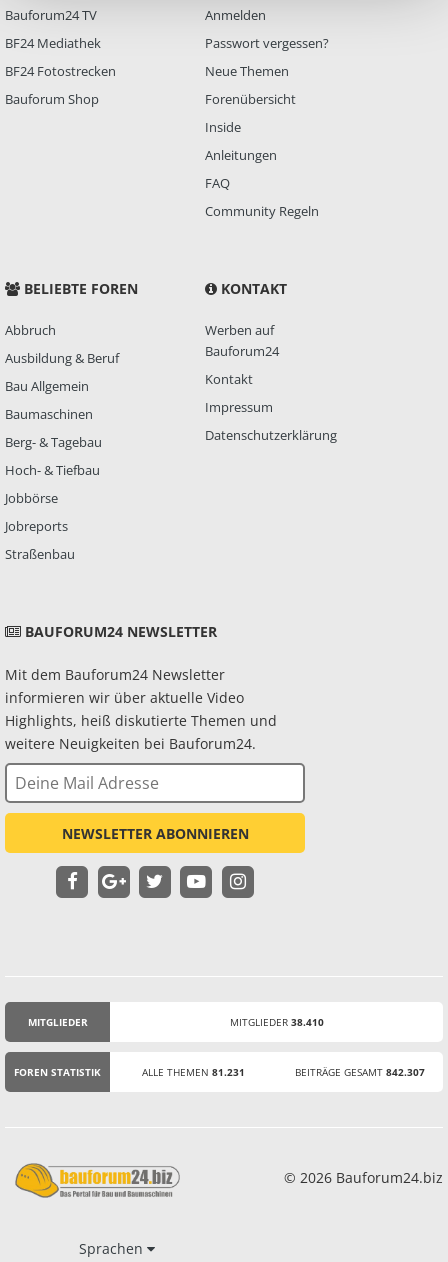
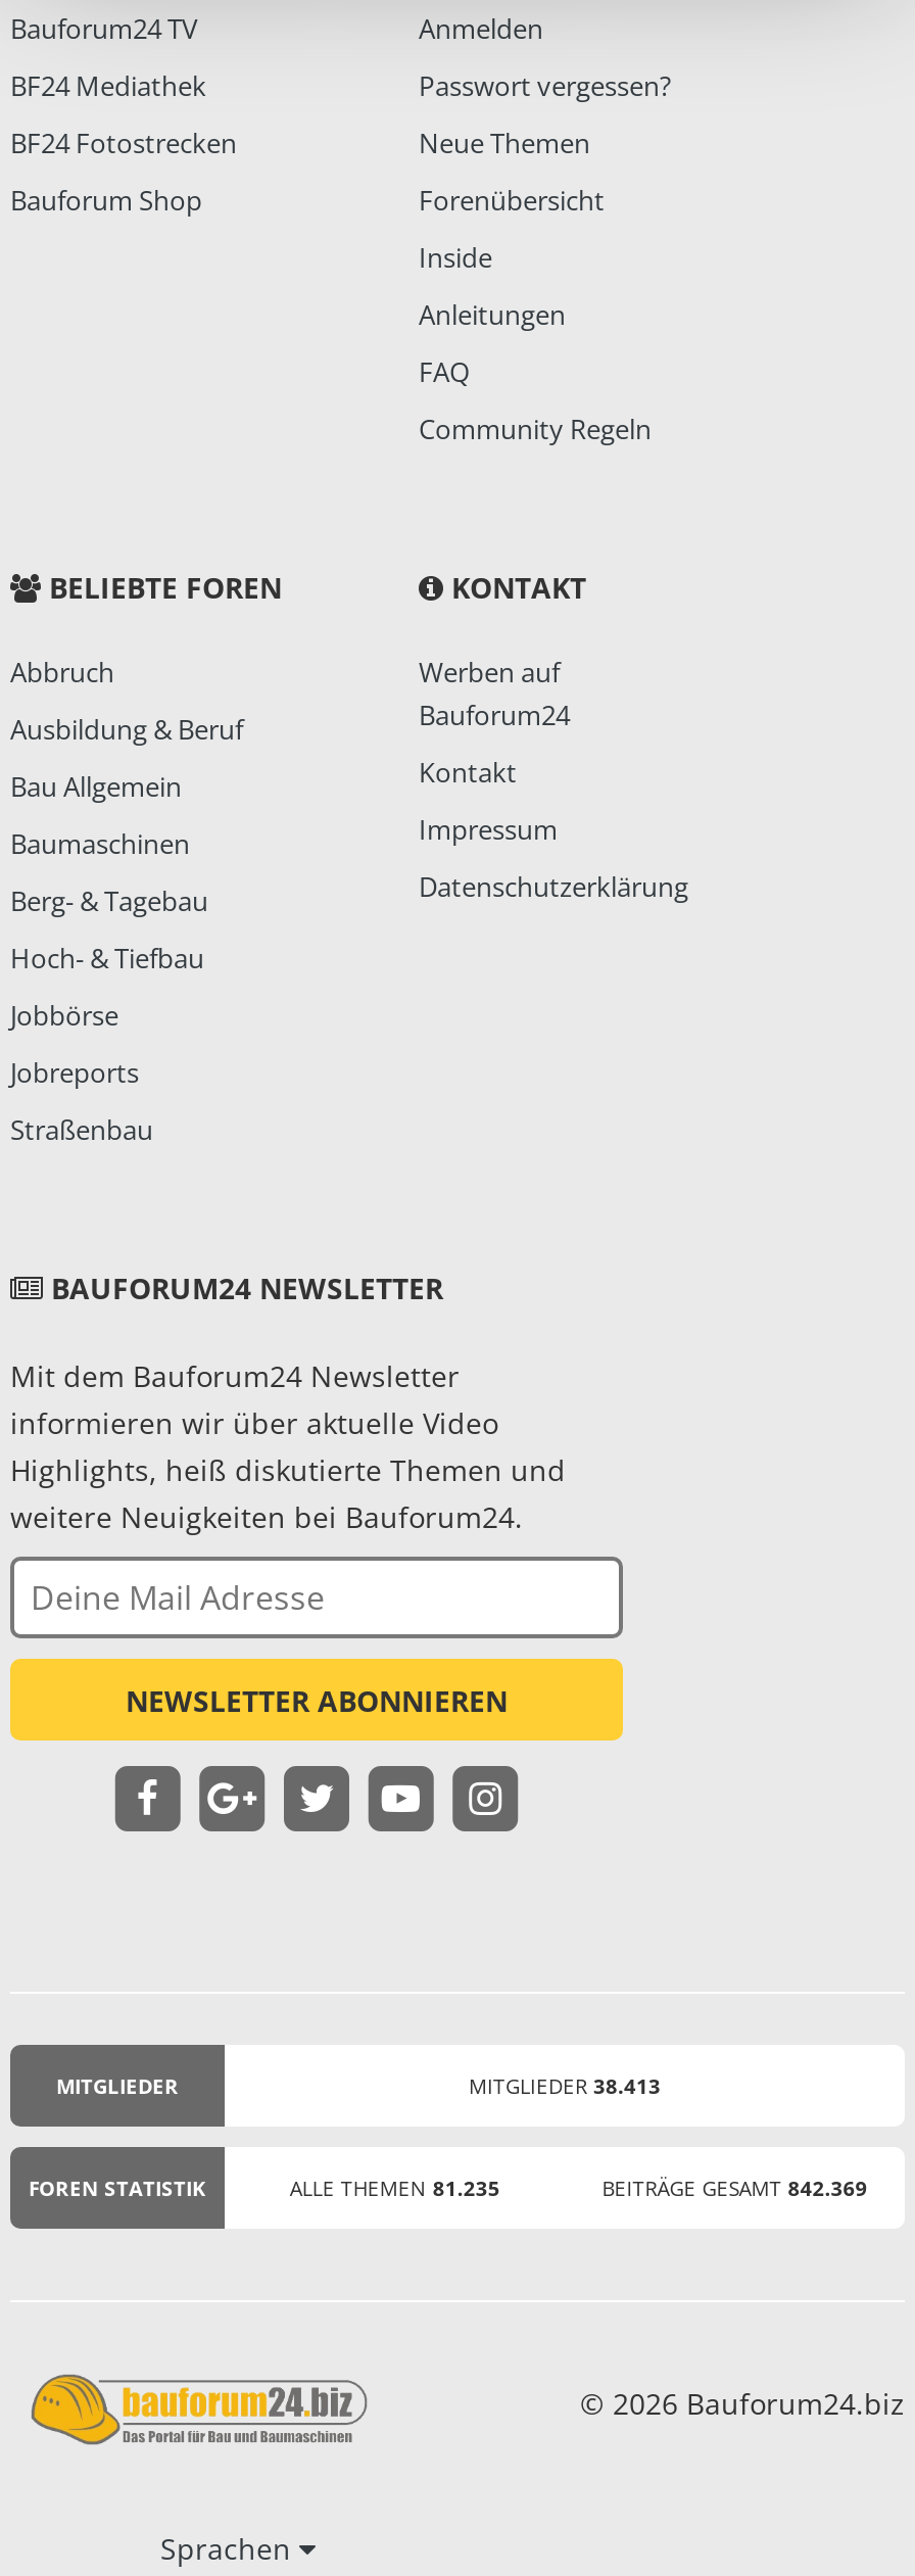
[229,1015,323,1029] MITGLIEDER 38.410 -> [469,2071,661,2099] MITGLIEDER 38.413
[142,1065,245,1079] ALLE THEMEN 81.231 -> [290,2173,500,2201] ALLE THEMEN 81.235
[295,1065,425,1079] BEITRÄGE GESAMT 842.307 -> [602,2173,868,2201] BEITRÄGE GESAMT 842.369

